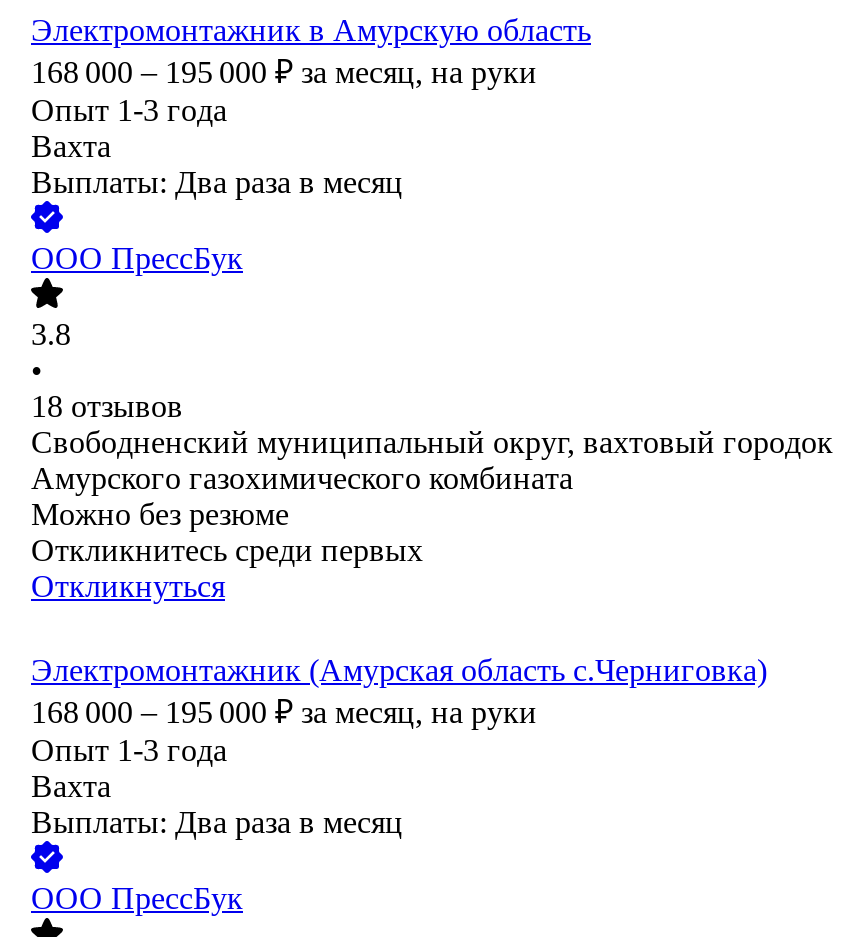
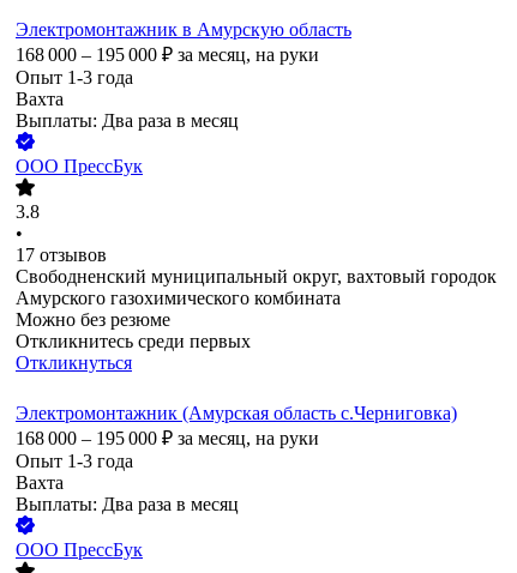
[31,390,183,424] 18 отзывов -> [16,245,107,265] 17 отзывов

